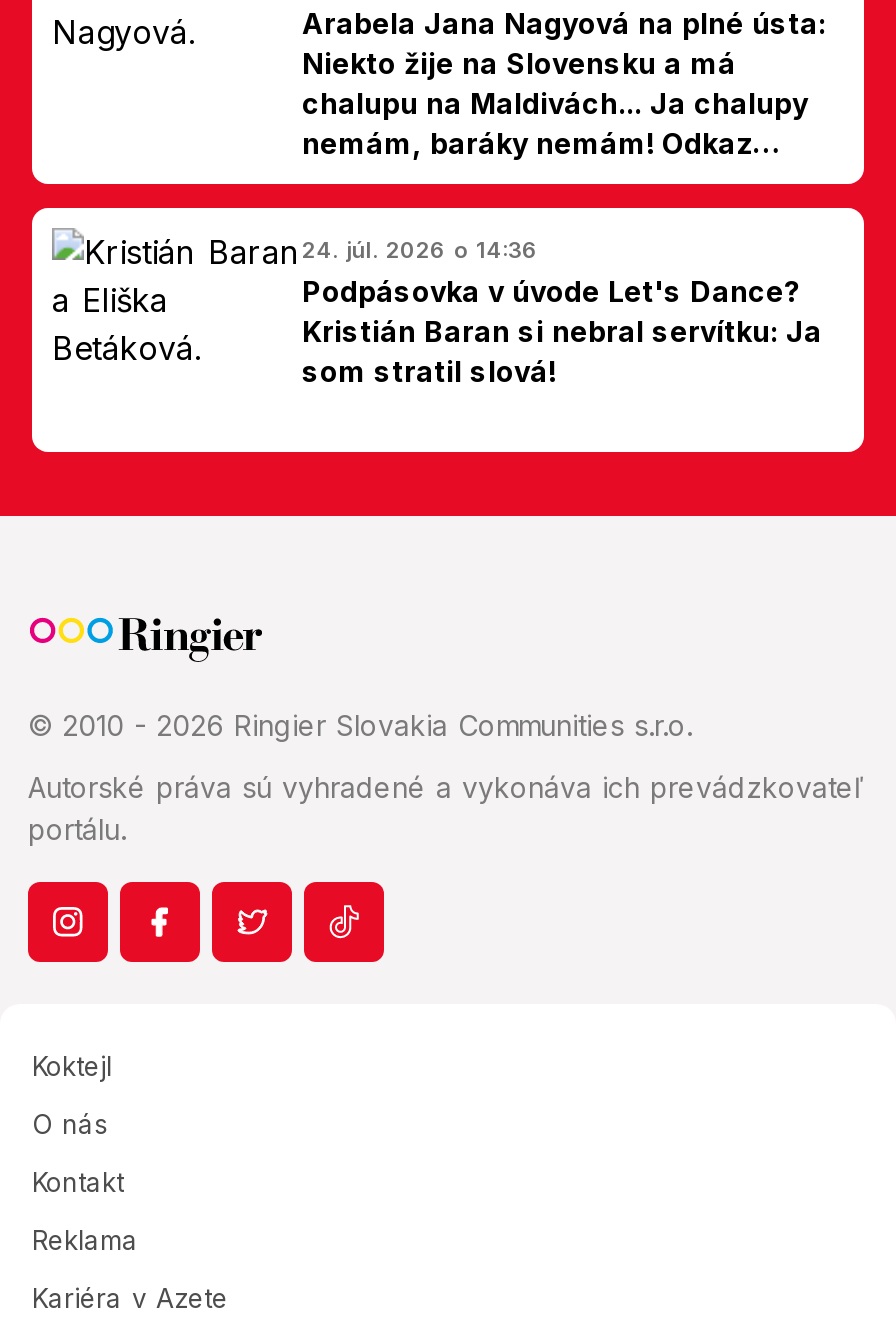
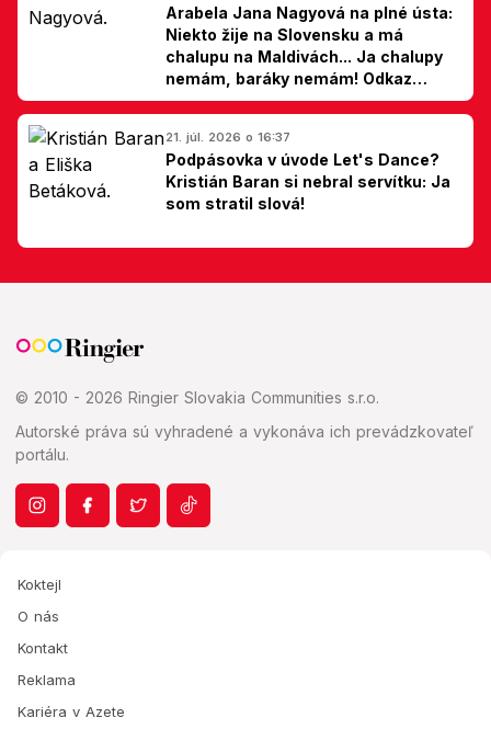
[302,235,538,263] 24. júl. 2026 o 14:36 -> [165,129,290,144] 21. júl. 2026 o 16:37

